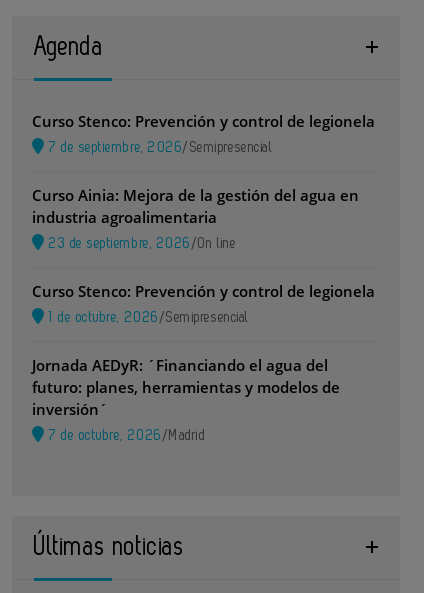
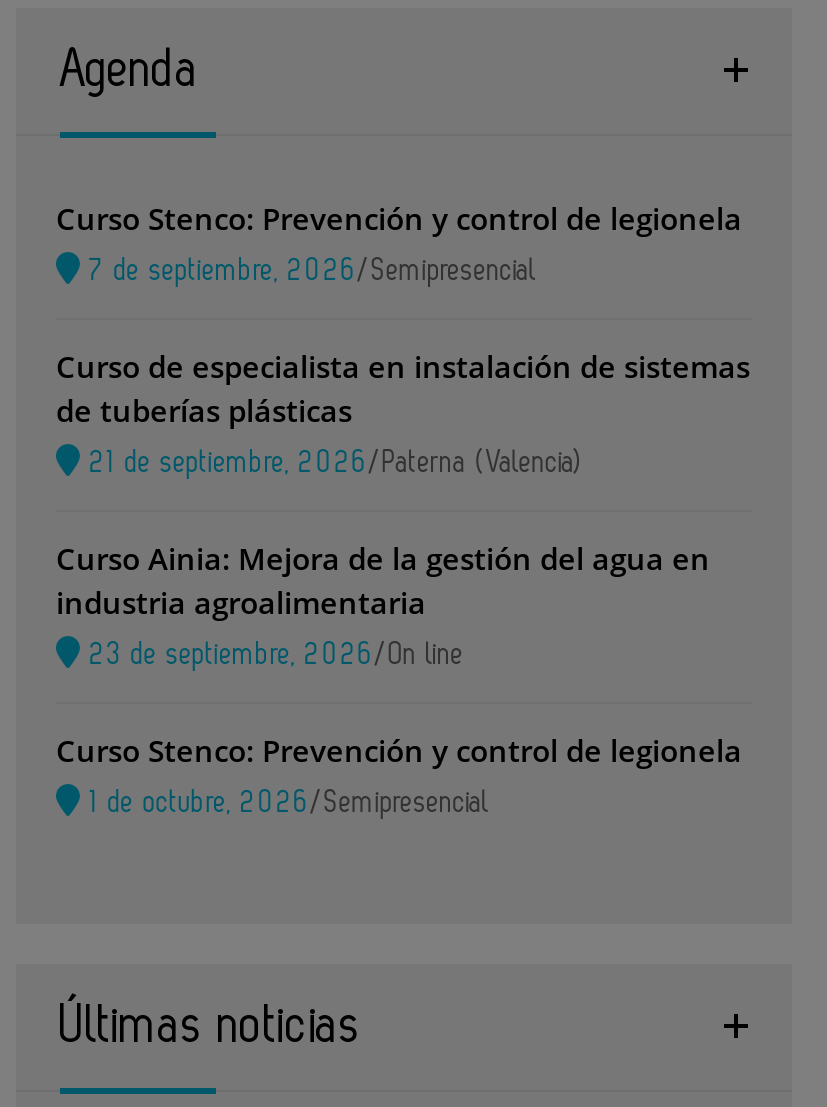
none -> [56,345,750,477] Curso de especialista en instalación de sistemas | de tuberías plásticas | 21 de septiembre, 2026/Paterna (Valencia)
moved [32,185,375,325] -> [56,537,742,817]: Curso Ainia: Mejora de la gestión del agua en | industria agroalimentaria | Curso Stenco: Prevención y control de legionela | 1 de octubre, 2026 /Semipresencial
[32,355,340,443] Jornada AEDyR: ´Financiando el agua del | futuro: planes, herramientas y modelos de | inversión´ | 7 de octubre, 2026 /Madrid -> none

